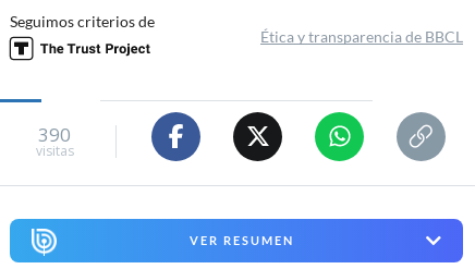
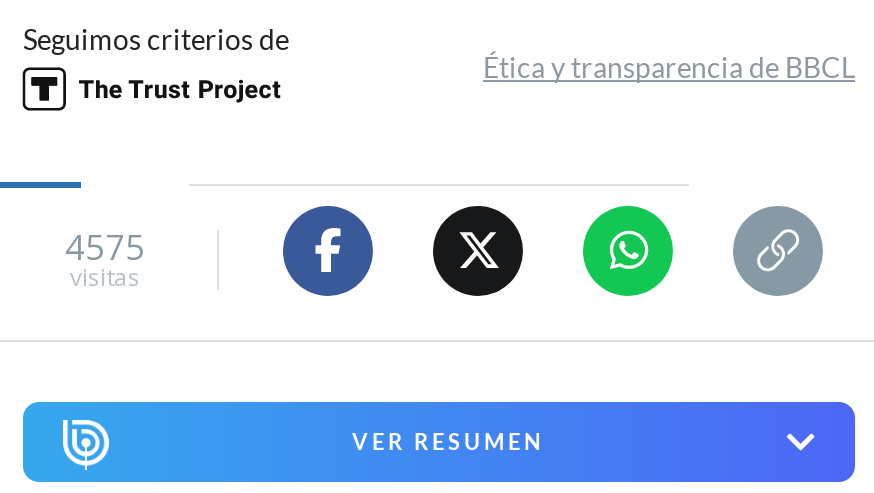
[38,122,71,147] 390 -> [65,224,145,270] 4575

